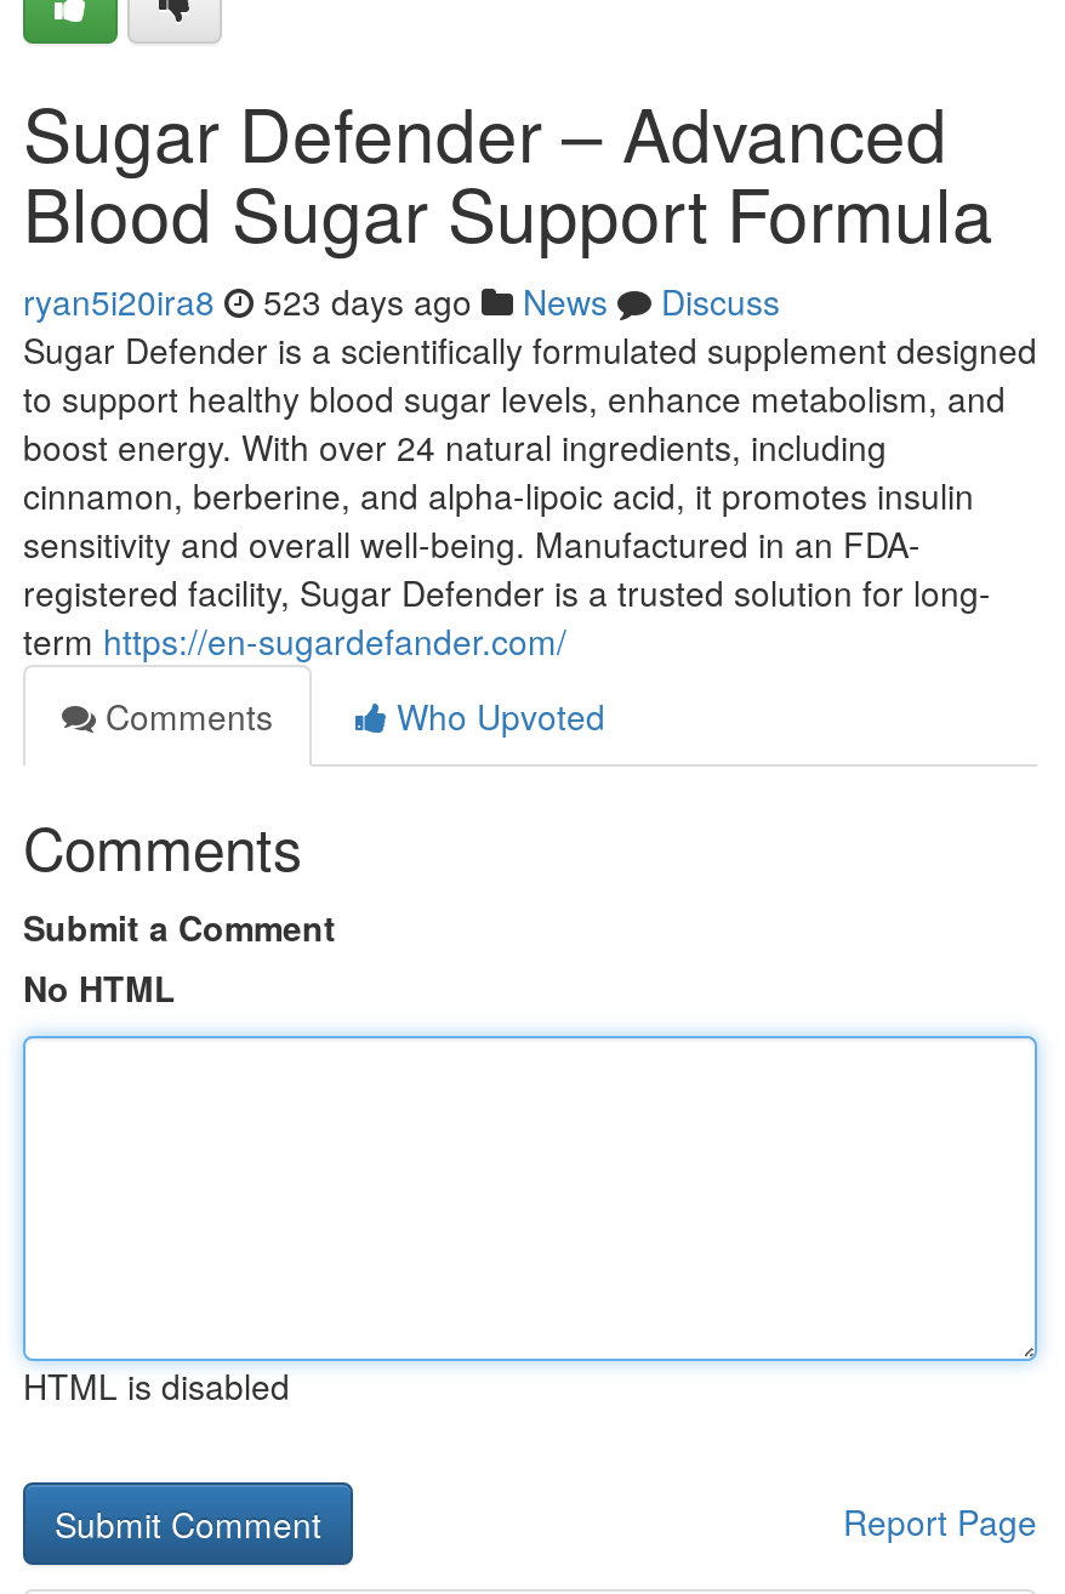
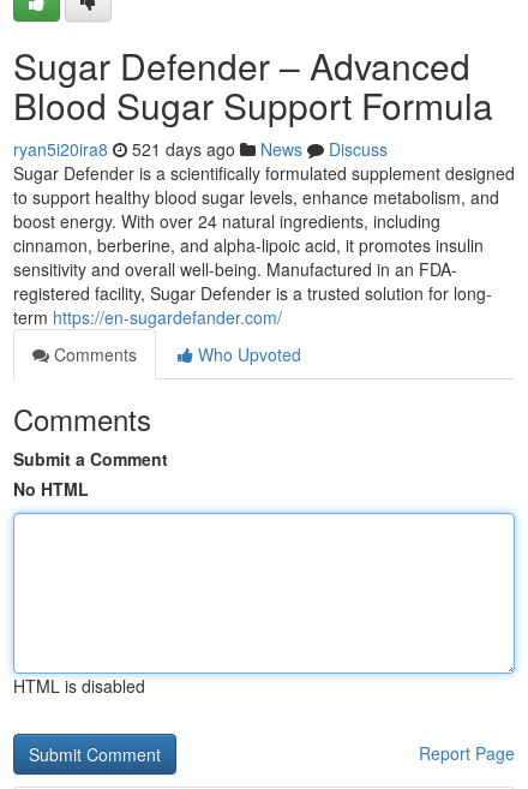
[23,277,780,325] ryan5i20ira8 523 days ago News Discuss -> [13,137,388,161] ryan5i20ira8 521 days ago News Discuss

